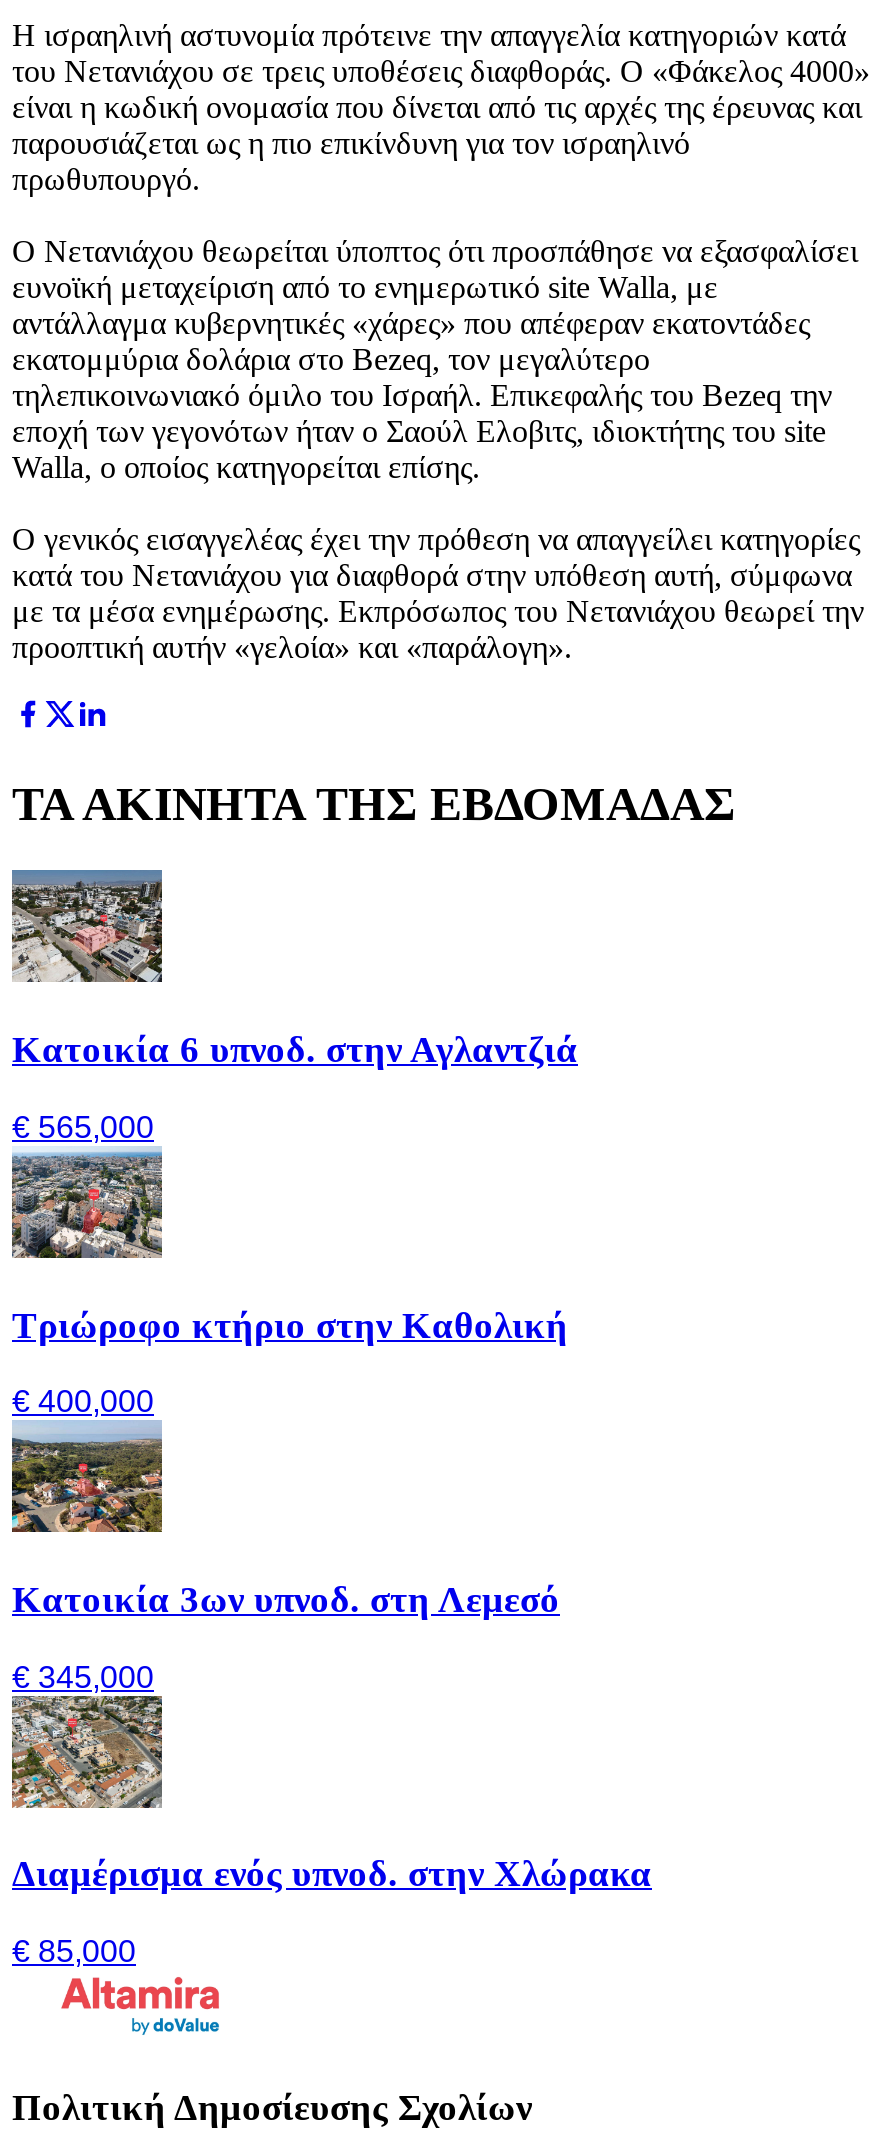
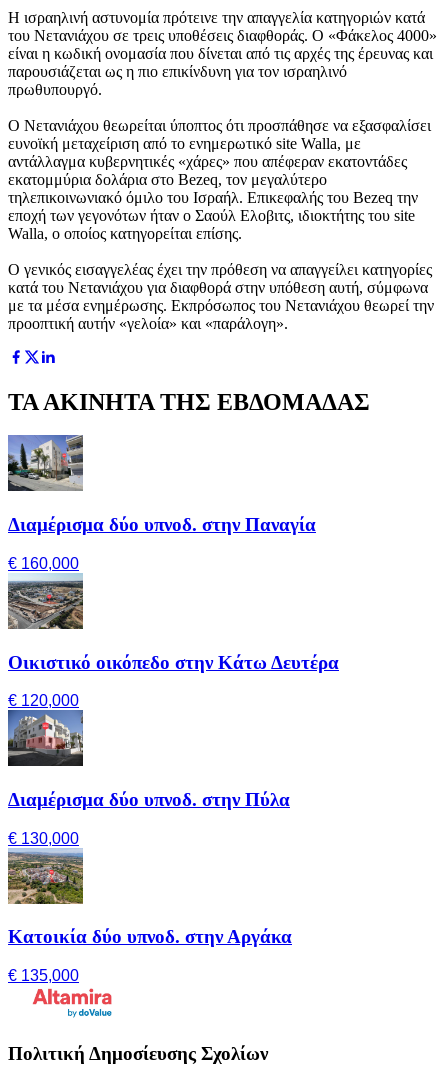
[10,870,578,1070] [image] | Κατοικία 6 υπνοδ. στην Αγλαντζιά -> [7,435,316,535] [image] | Διαμέρισμα δύο υπνοδ. στην Παναγία
[12,1110,154,1144] € 565,000 -> [8,555,79,572] € 160,000
[10,1158,568,1345] [image] | Τριώροφο κτήριο στην Καθολική -> [8,579,339,673] [image] | Οικιστικό οικόπεδο στην Κάτω Δευτέρα
[12,1385,154,1419] € 400,000 -> [8,692,79,709] € 120,000
[10,1434,560,1620] [image] | Κατοικία 3ων υπνοδ. στη Λεμεσό -> [7,717,290,810] [image] | Διαμέρισμα δύο υπνοδ. στην Πύλα
[12,1660,154,1694] € 345,000 -> [8,830,79,847] € 130,000
[12,1708,652,1895] [image] | Διαμέρισμα ενός υπνοδ. στην Χλώρακα -> [8,854,292,947] [image] | Κατοικία δύο υπνοδ. στην Αργάκα
[12,1934,136,1968] € 85,000 -> [8,967,79,984] € 135,000

